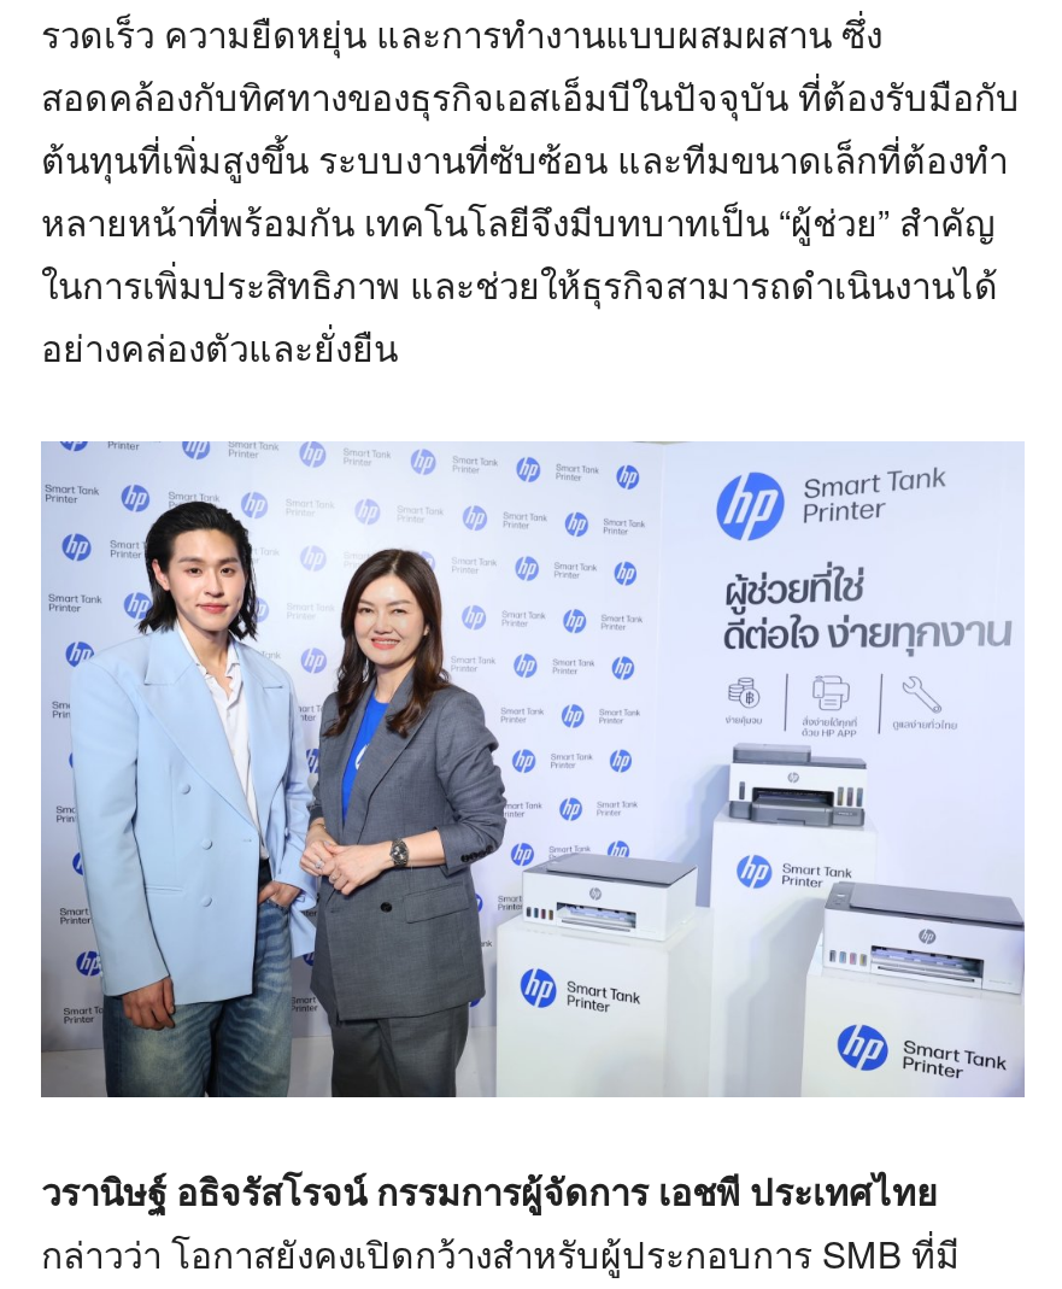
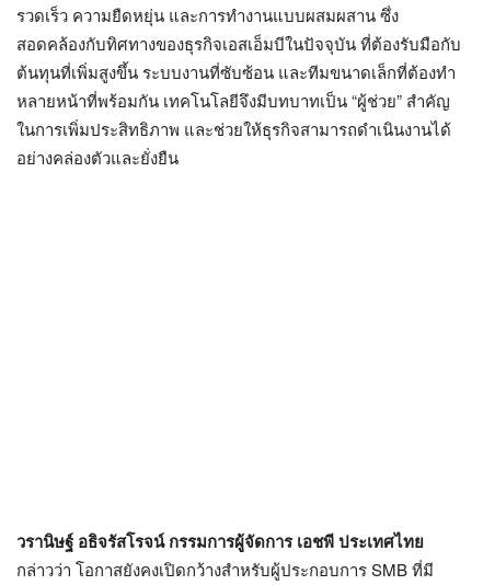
[39,439,1027,1100] [image] -> none

